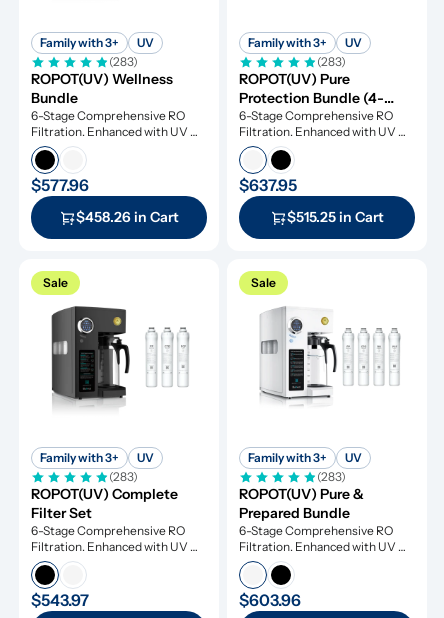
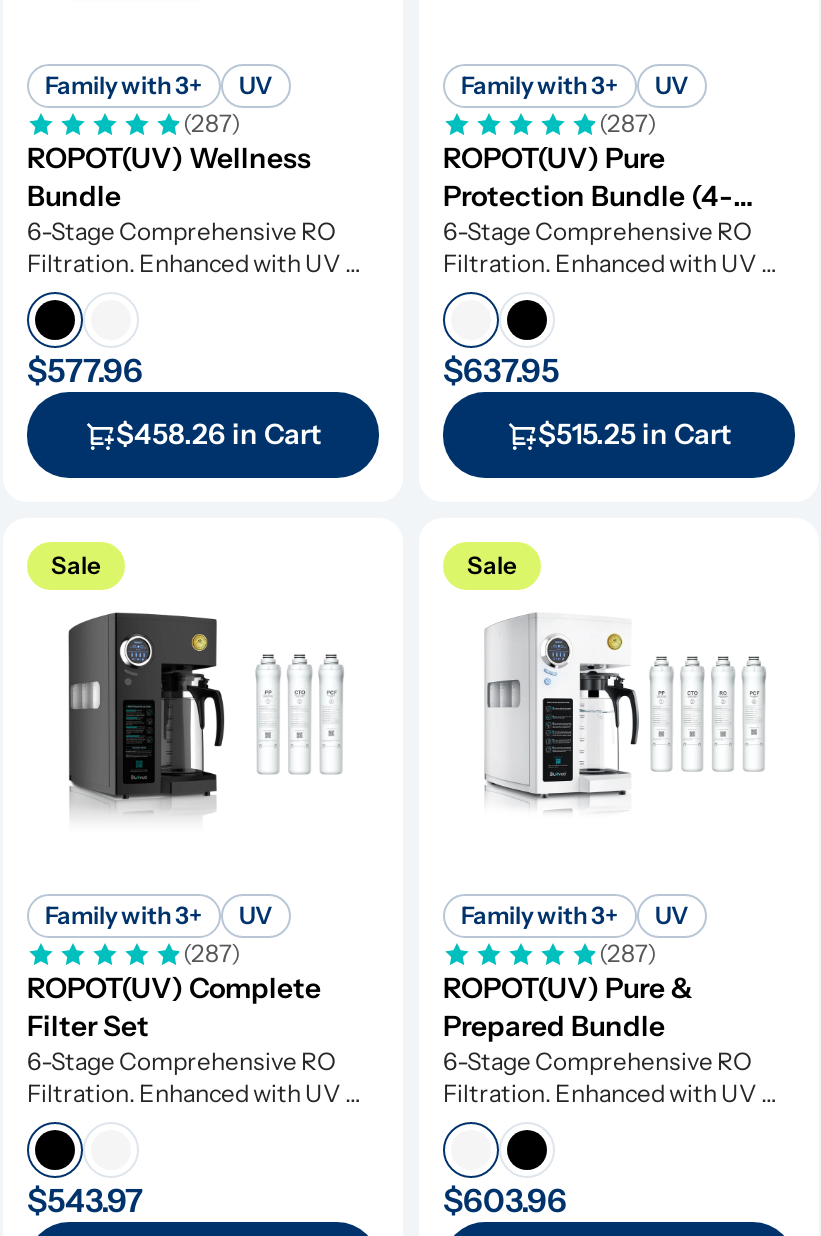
[109,54,138,69] (283) -> [183,108,241,138] (287)
[317,54,346,69] (283) -> [599,108,657,138] (287)
[109,469,138,484] (283) -> [183,938,241,968] (287)
[317,469,346,484] (283) -> [599,938,657,968] (287)

